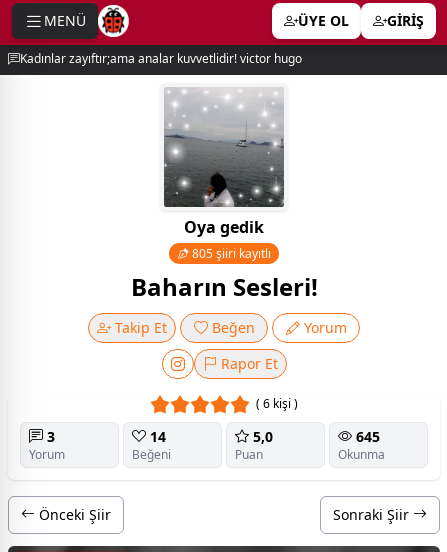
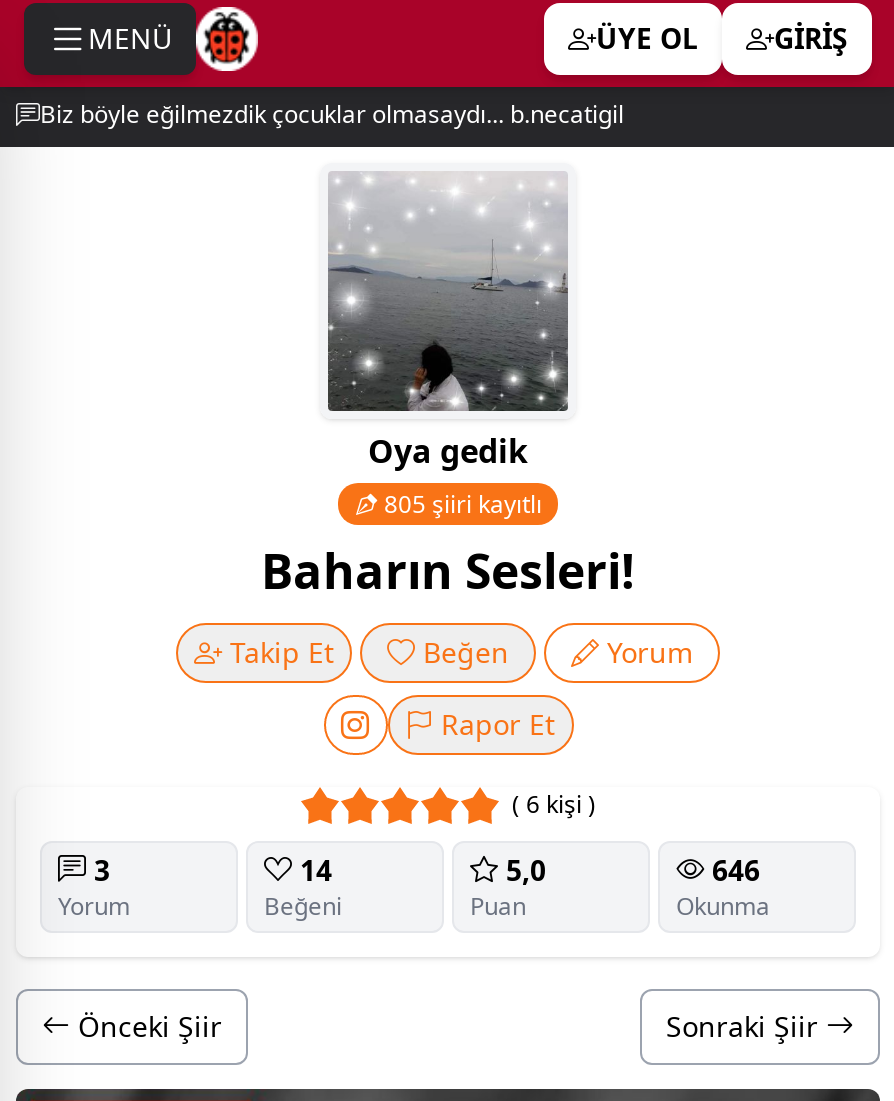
[20,50,302,67] Kadınlar zayıftır;ama analar kuvvetlidir! victor hugo -> [40,97,624,131] Biz böyle eğilmezdik çocuklar olmasaydı... b.necatigil
[352,427,380,446] 645 -> [704,850,760,888] 646

